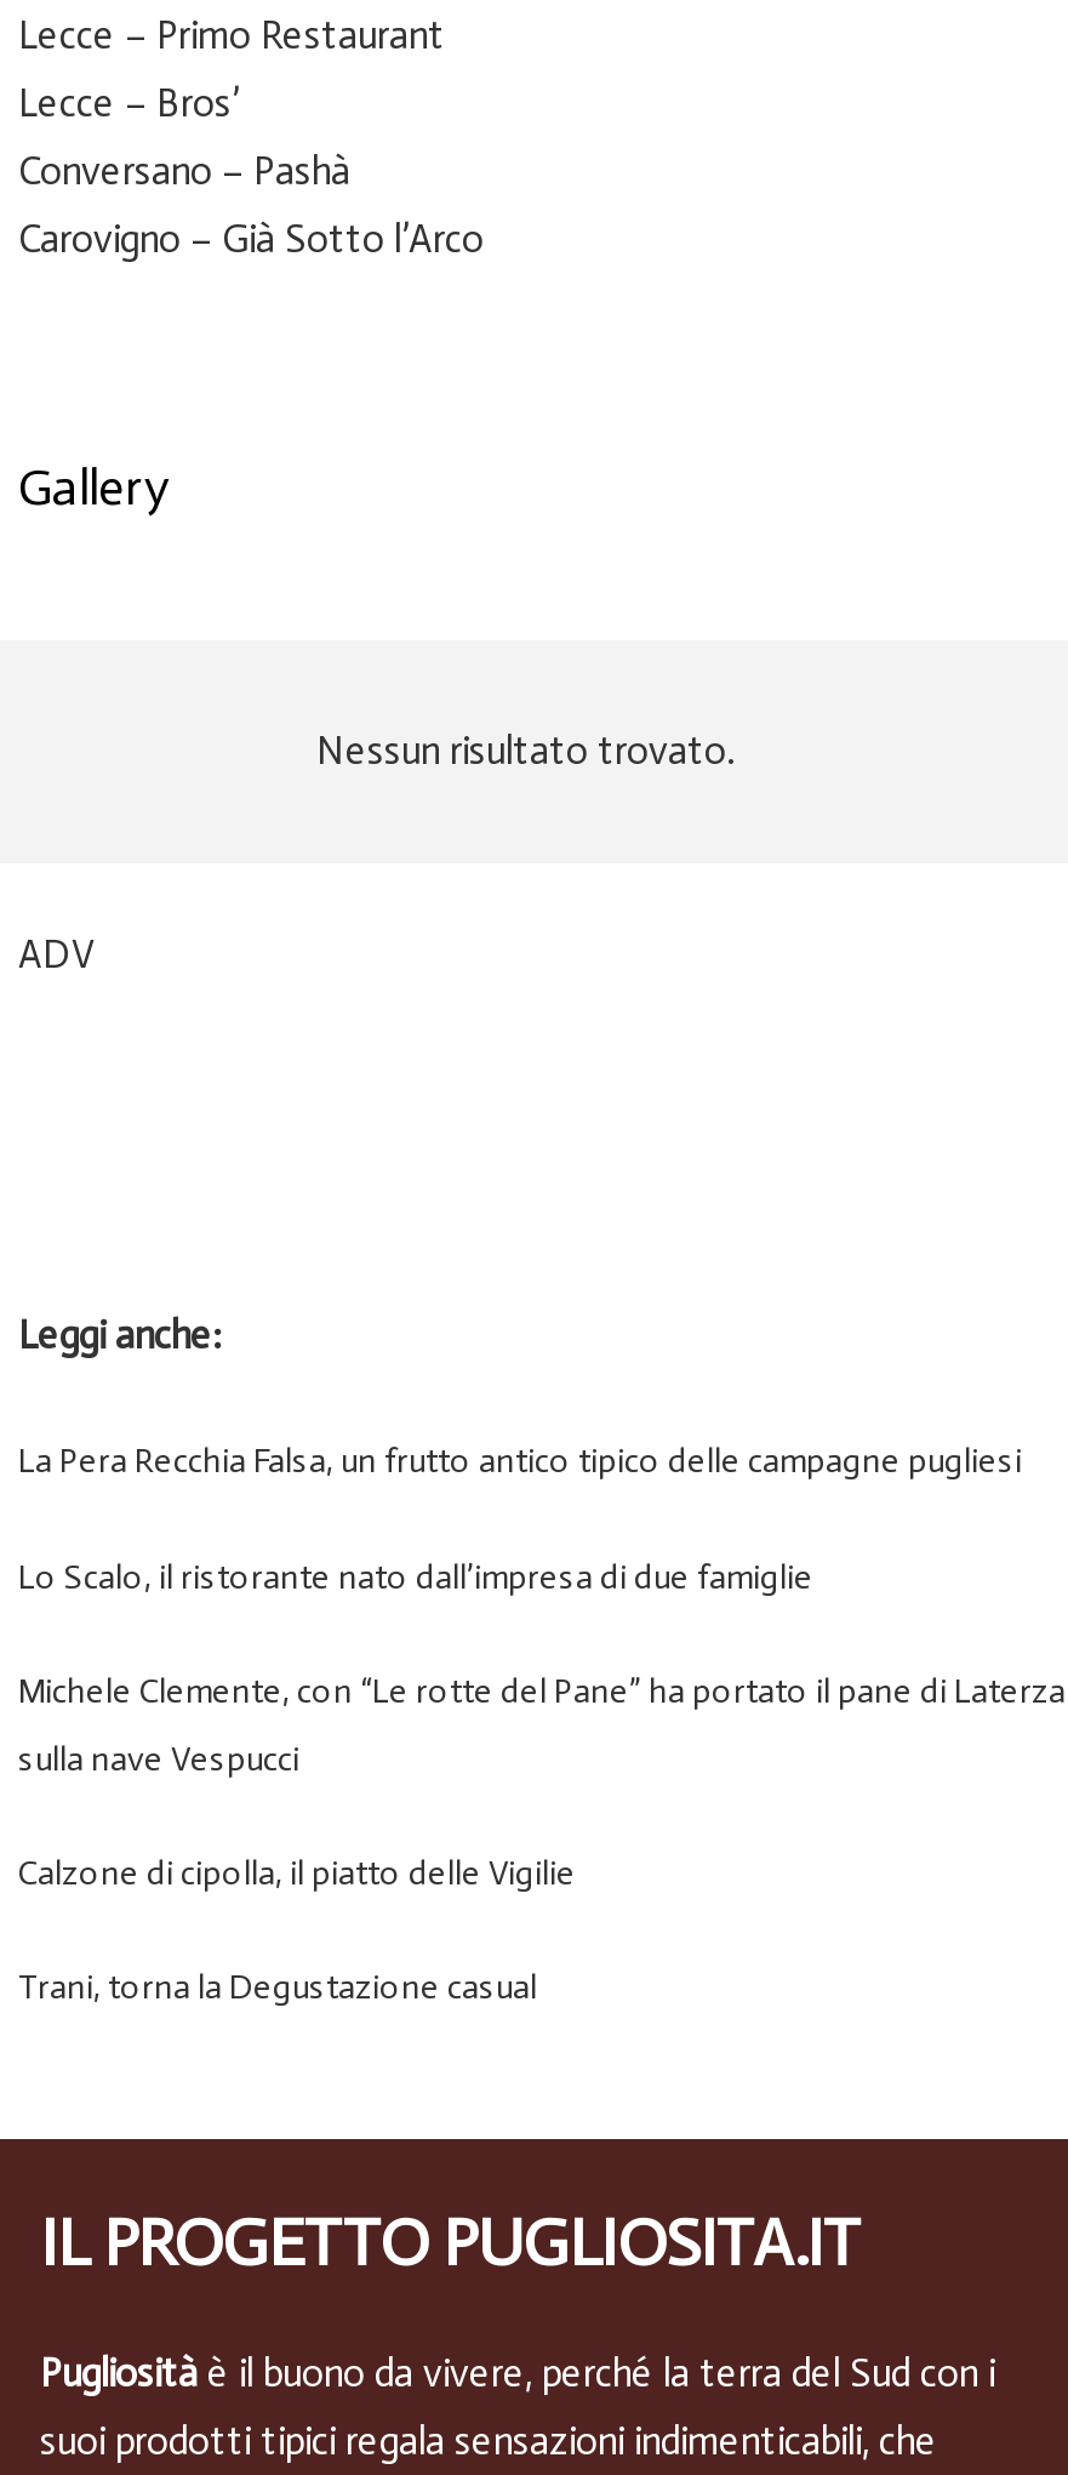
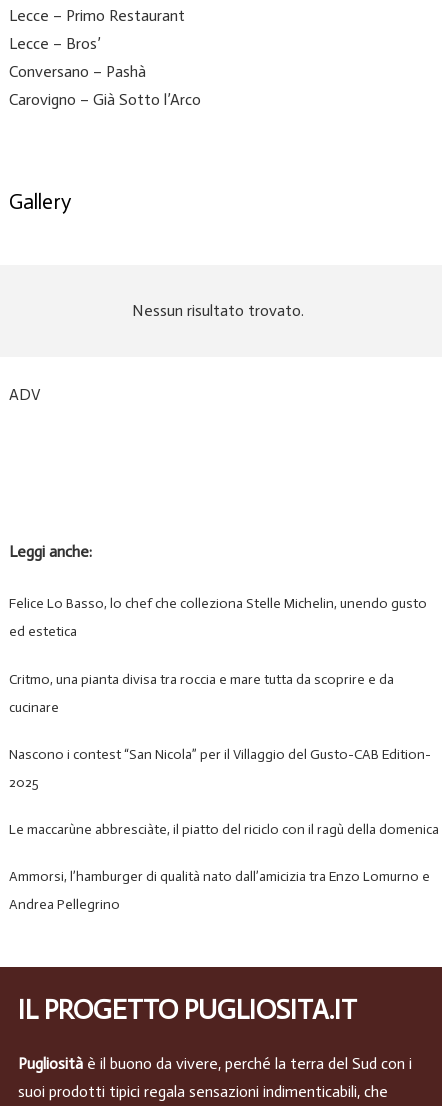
[18,1441,1066,2008] La Pera Recchia Falsa, un frutto antico tipico delle campagne pugliesi | Lo Scalo, il ristorante nato dall’impresa di due famiglie | Michele Clemente, con “Le rotte del Pane” ha portato il pane di Laterza | sulla nave Vespucci | Calzone di cipolla, il piatto delle Vigilie | Trani, torna la Degustazione casual -> [9,595,439,913] Felice Lo Basso, lo chef che colleziona Stelle Michelin, unendo gusto | ed estetica | Critmo, una pianta divisa tra roccia e mare tutta da scoprire e da | cucinare | Nascono i contest “San Nicola” per il Villaggio del Gusto-CAB Edition- | 2025 | Le maccarùne abbresciàte, il piatto del riciclo con il ragù della domenica | Ammorsi, l’hamburger di qualità nato dall’amicizia tra Enzo Lomurno e | Andrea Pellegrino

